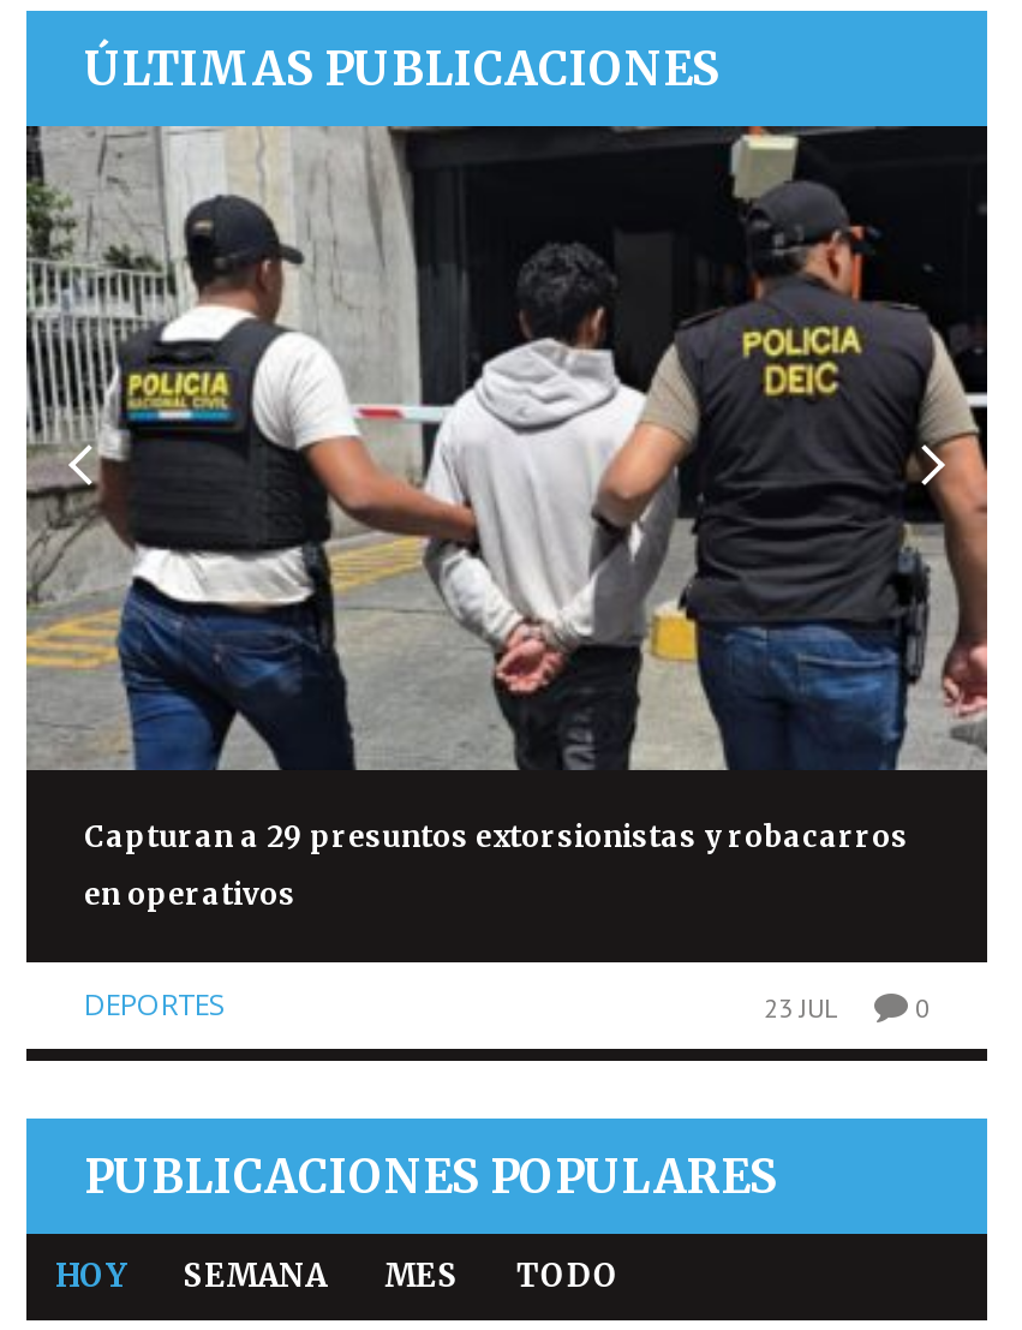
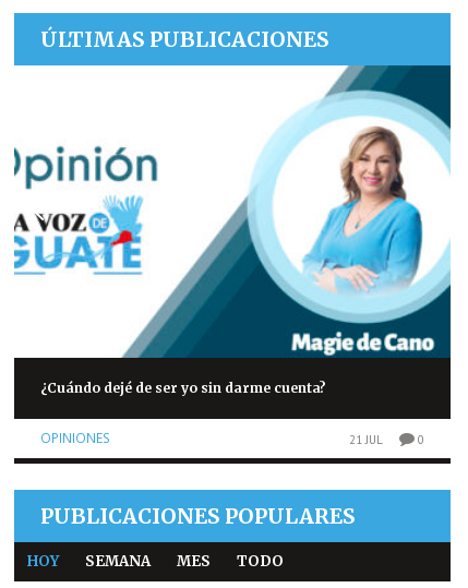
[24,124,990,1024] [image] | Capturan a 29 presuntos extorsionistas y robacarros | en operativos | DEPORTES | 23 JUL -> [13,64,452,447] [image] | ¿Cuándo dejé de ser yo sin darme cuenta? | OPINIONES | 21 JUL

